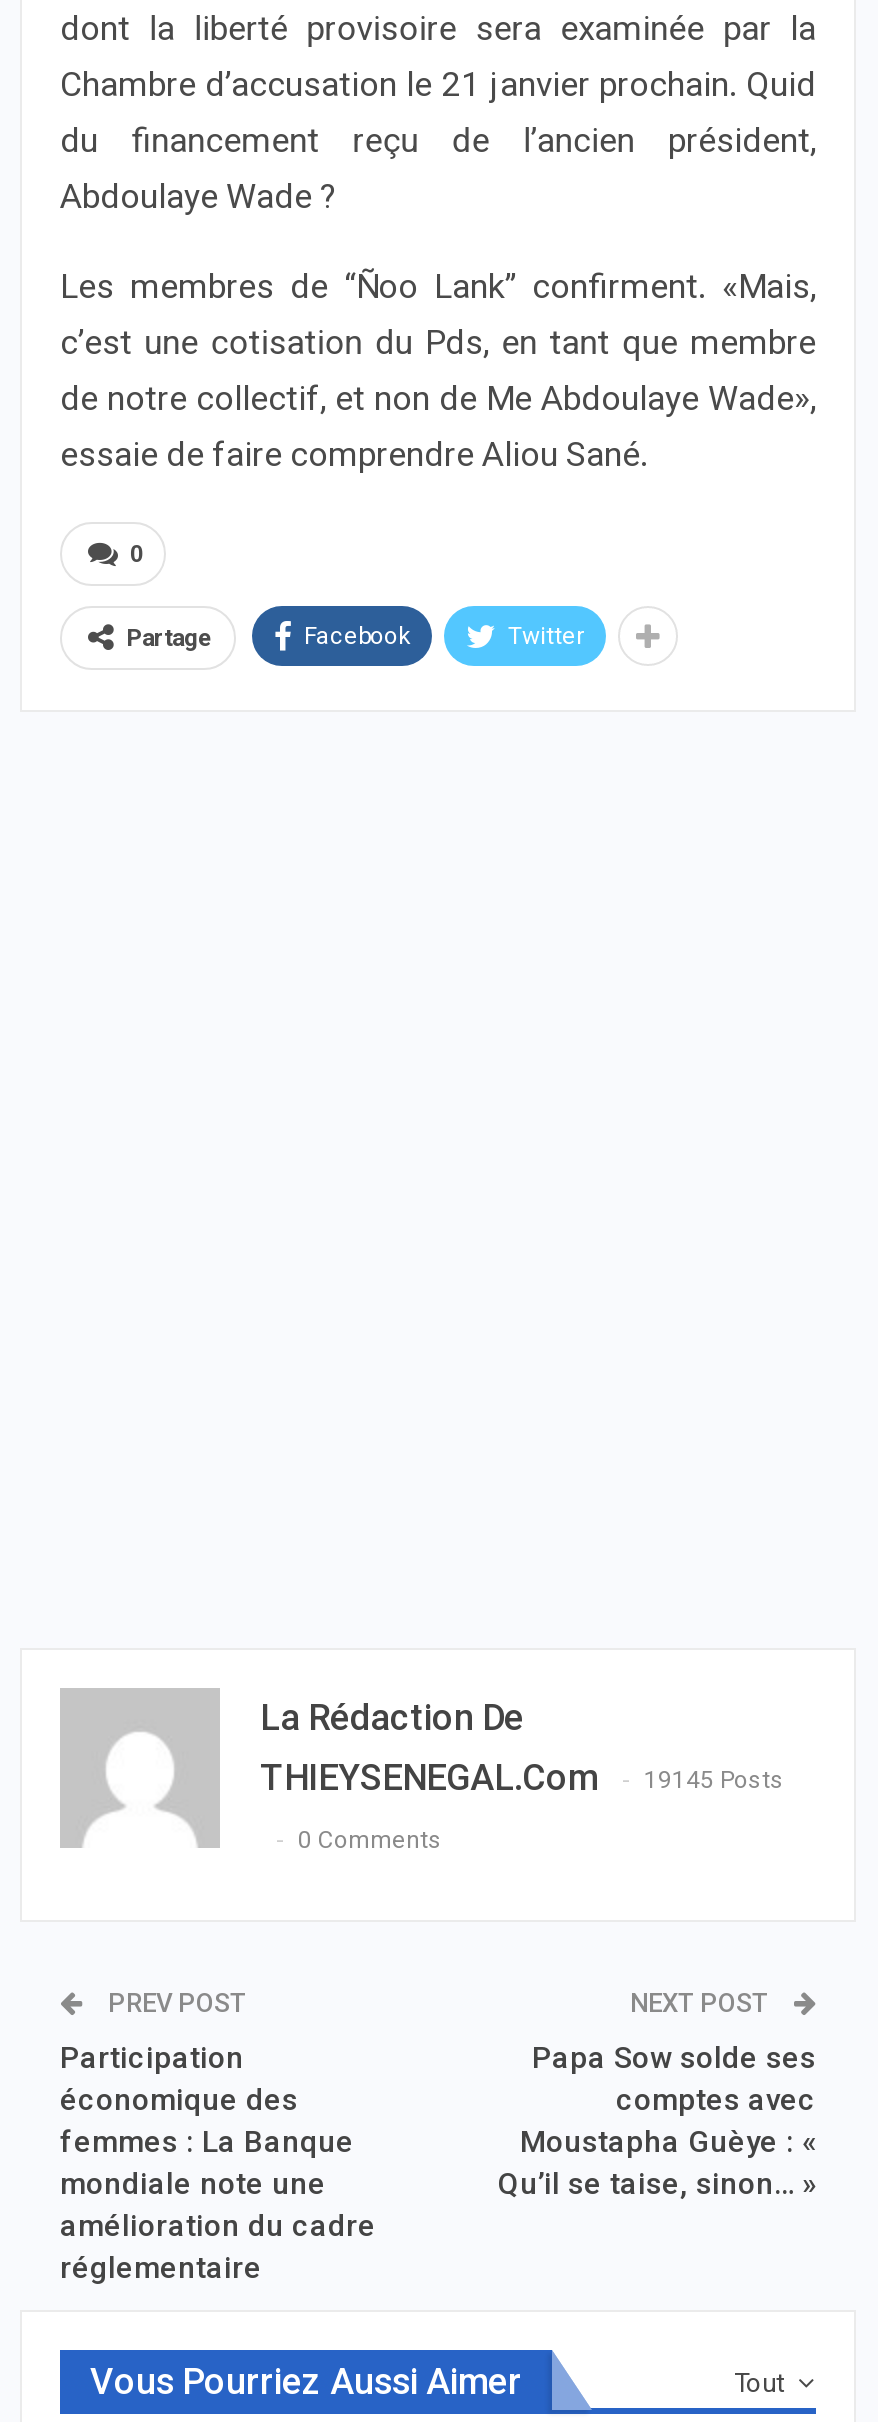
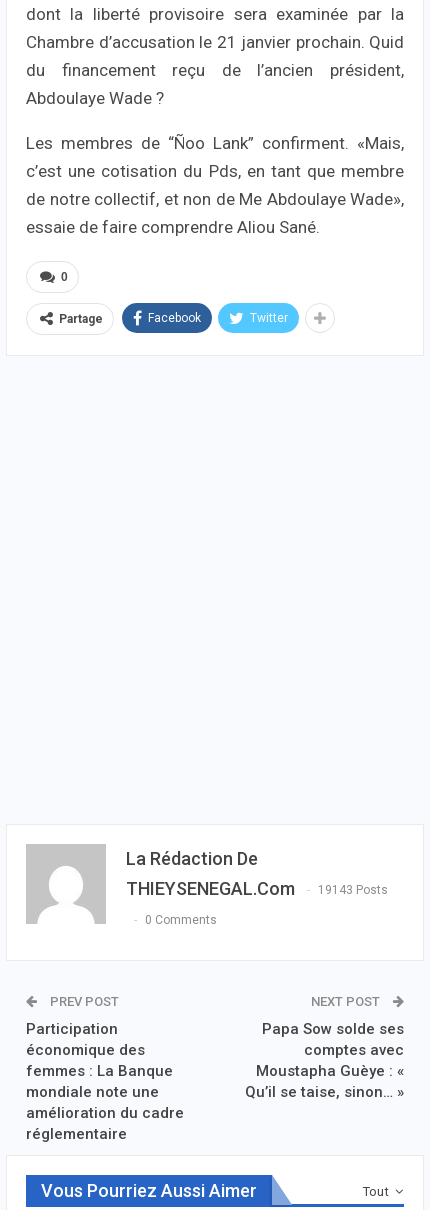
[260,1756,784,1798] THIEYSENEGAL.com 19145 Posts -> [126,878,388,899] THIEYSENEGAL.com 19143 Posts

